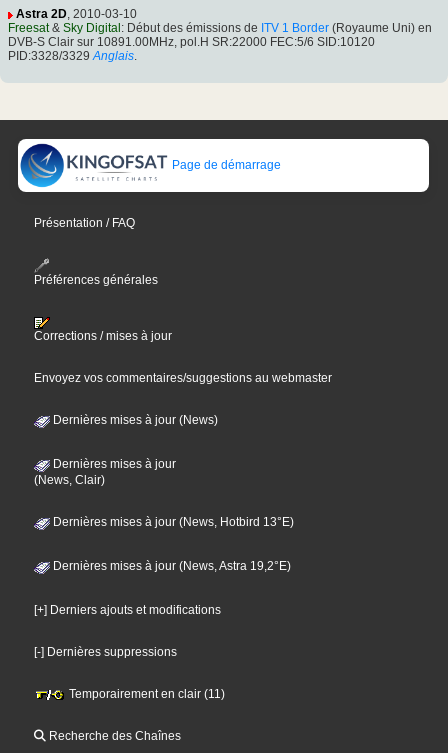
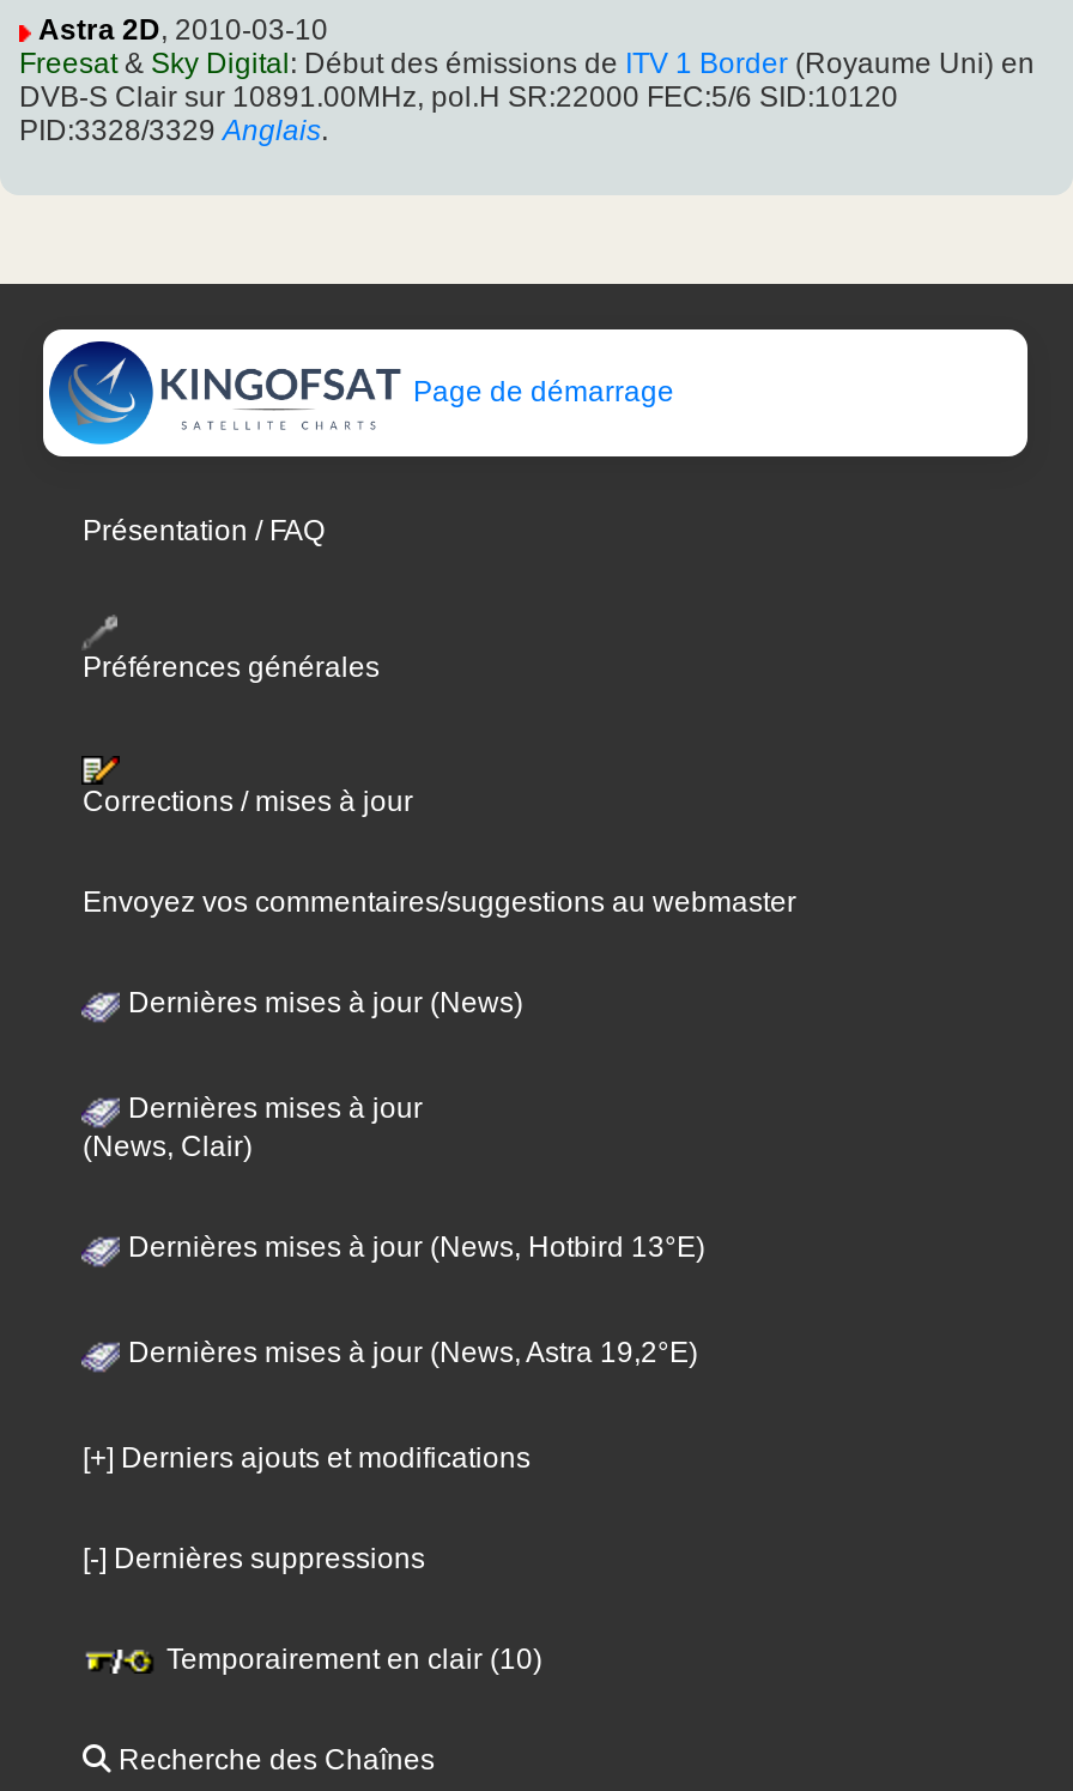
[66,687,225,701] Temporairement en clair (11) -> [159,1642,542,1676] Temporairement en clair (10)

